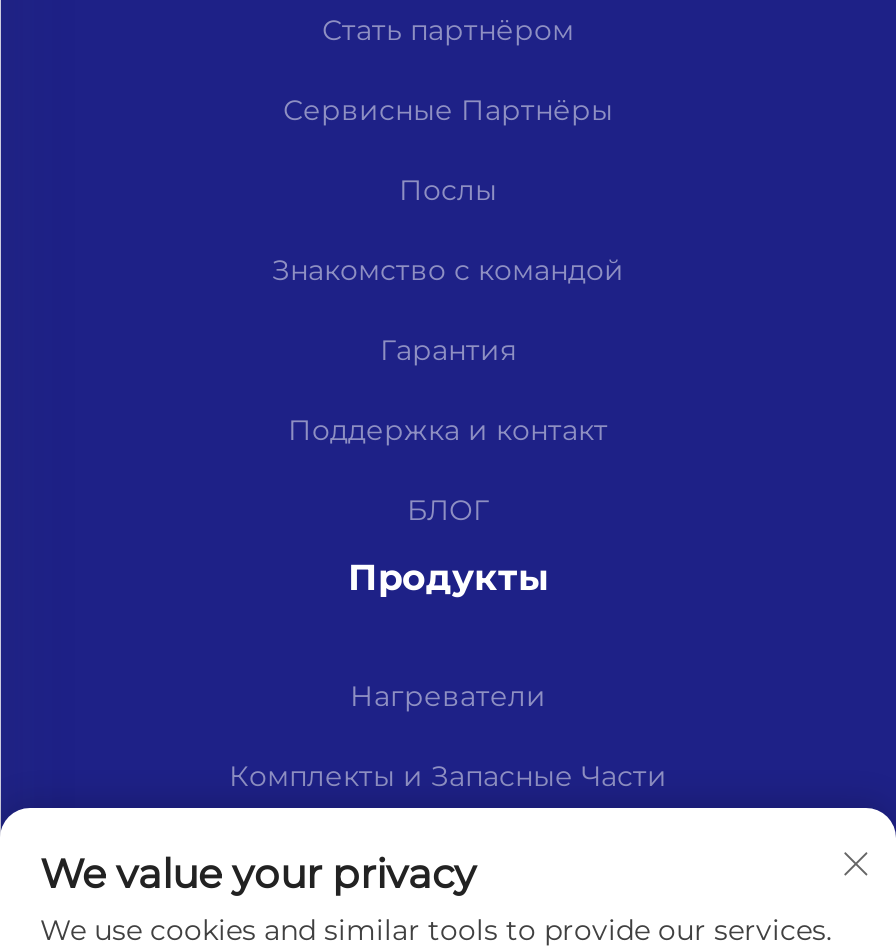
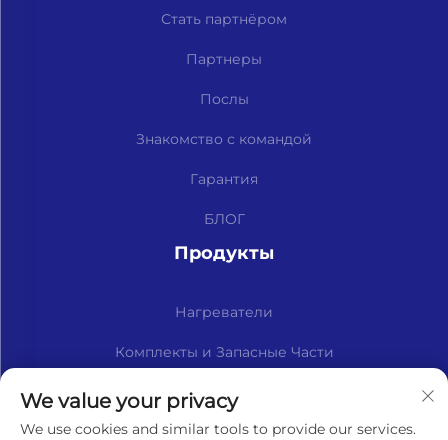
[283,91,613,127] Сервисные Партнёры -> [186,50,262,68] Партнеры
[288,411,608,447] Поддержка и контакт -> none

